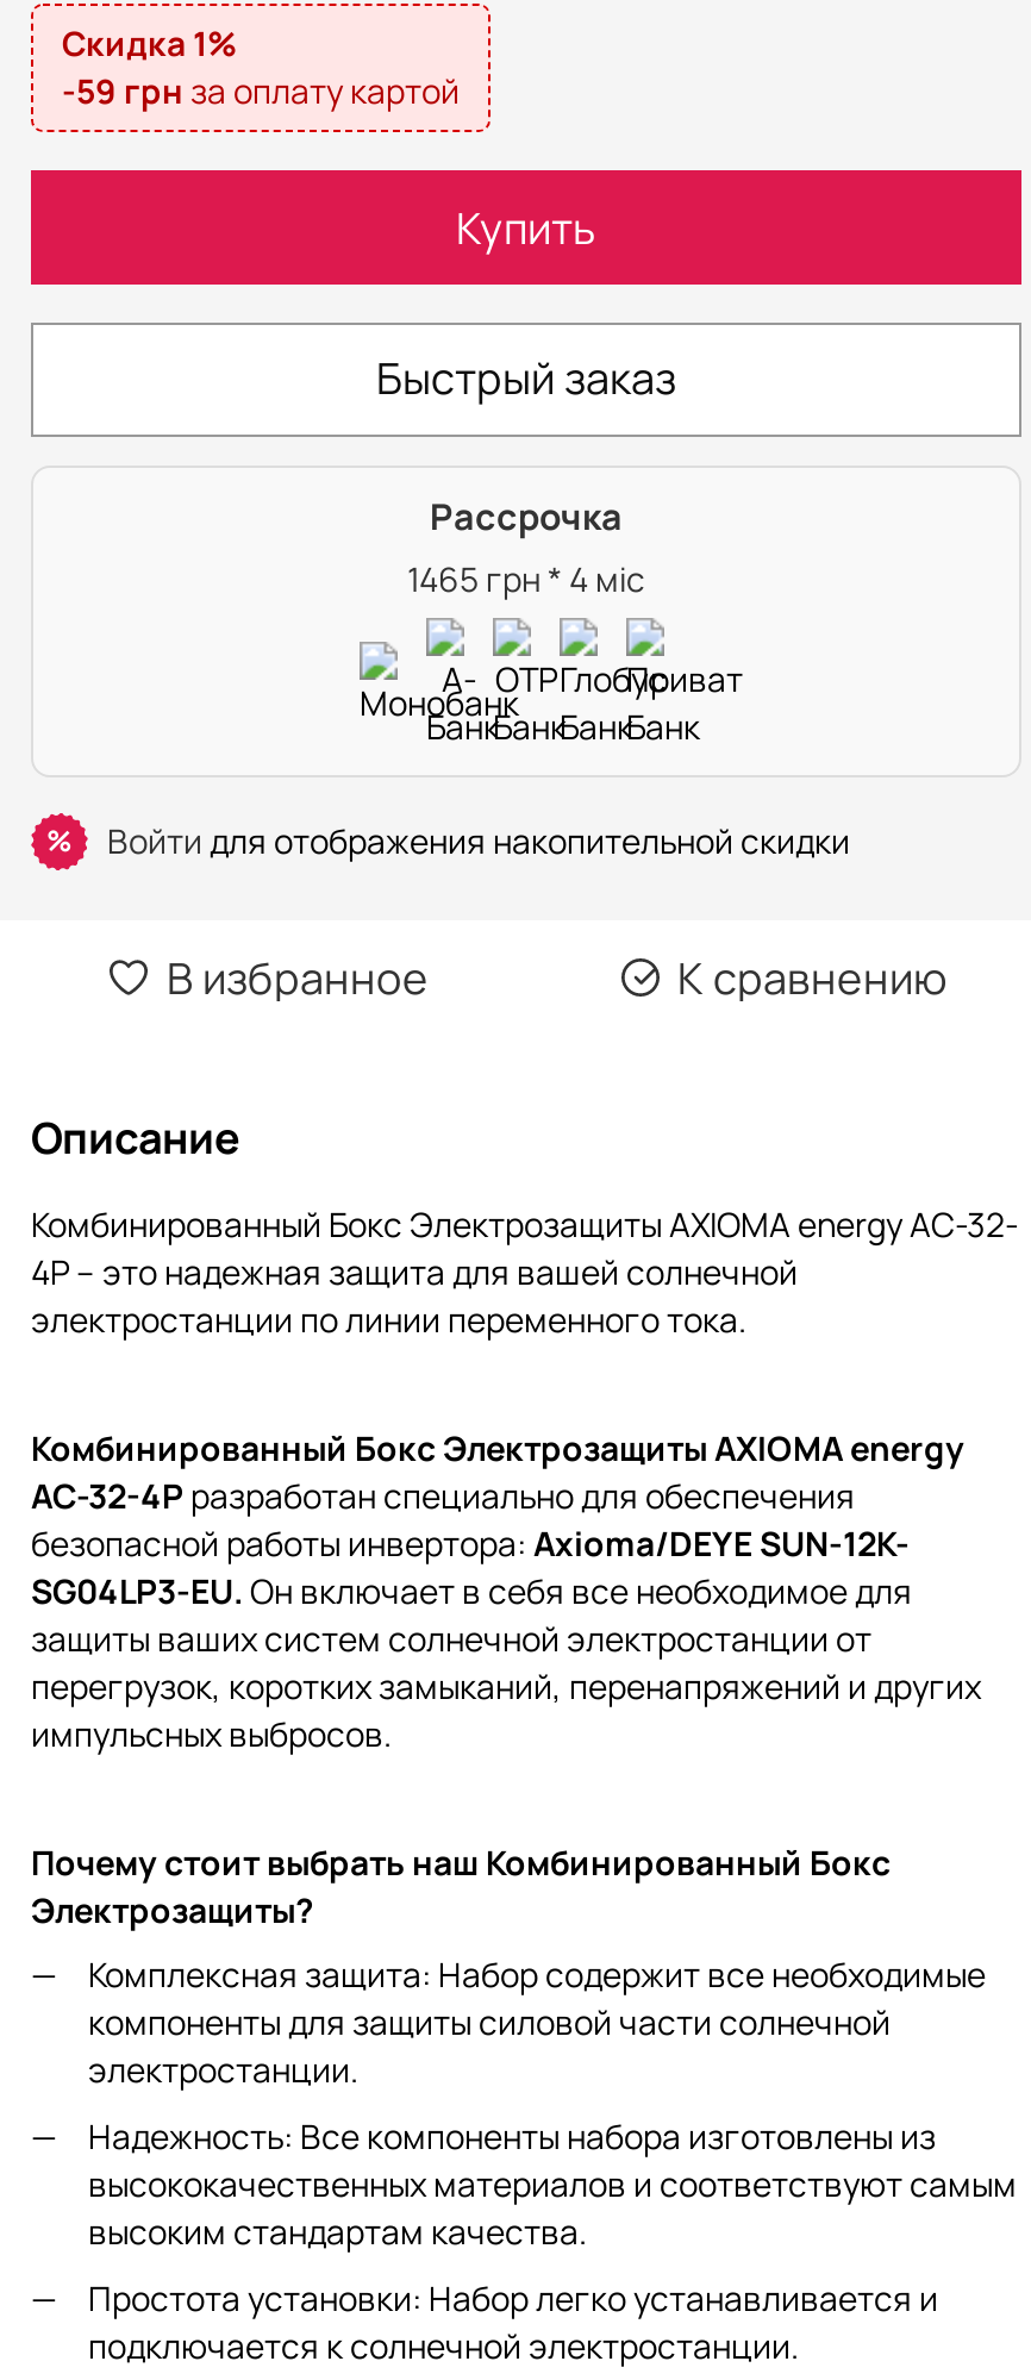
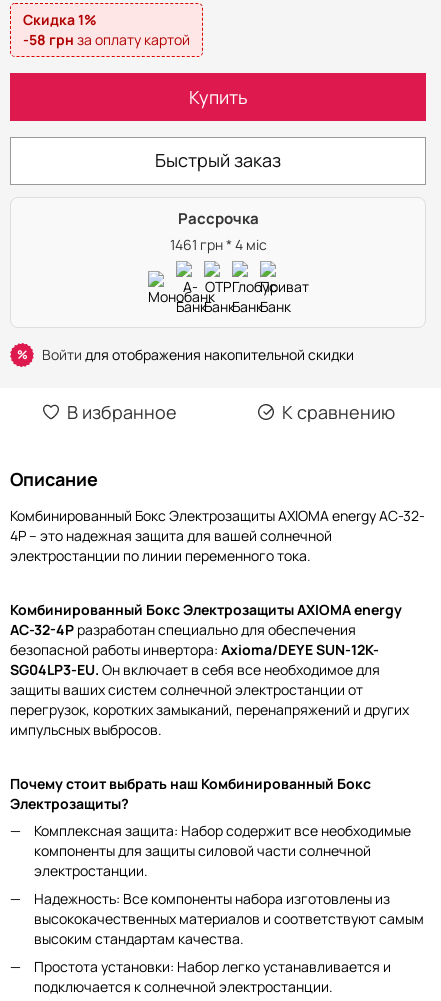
[62,67,460,112] -59 грн за оплату картой -> [23,30,190,49] -58 грн за оплату картой
[407,555,645,600] 1465 грн * 4 міс -> [169,235,266,254] 1461 грн * 4 міс

